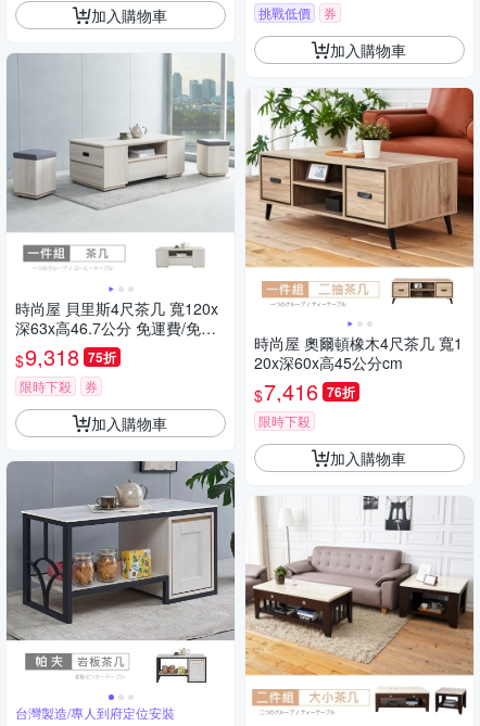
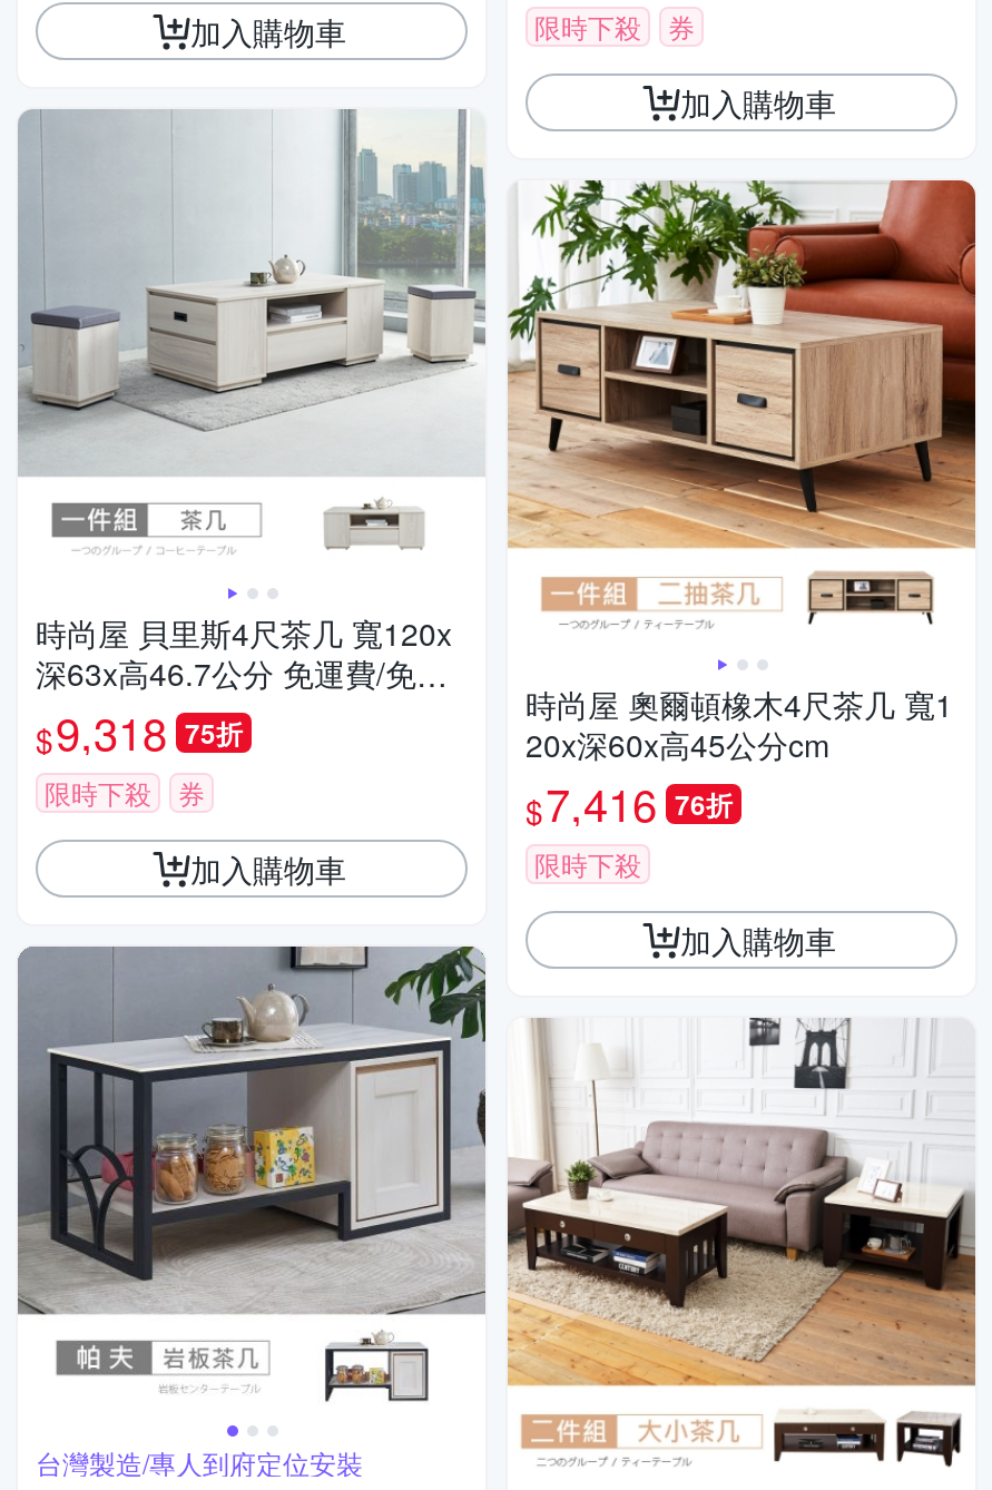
[258,4,311,22] 挑戰低價 -> [534,8,641,45] 限時下殺

